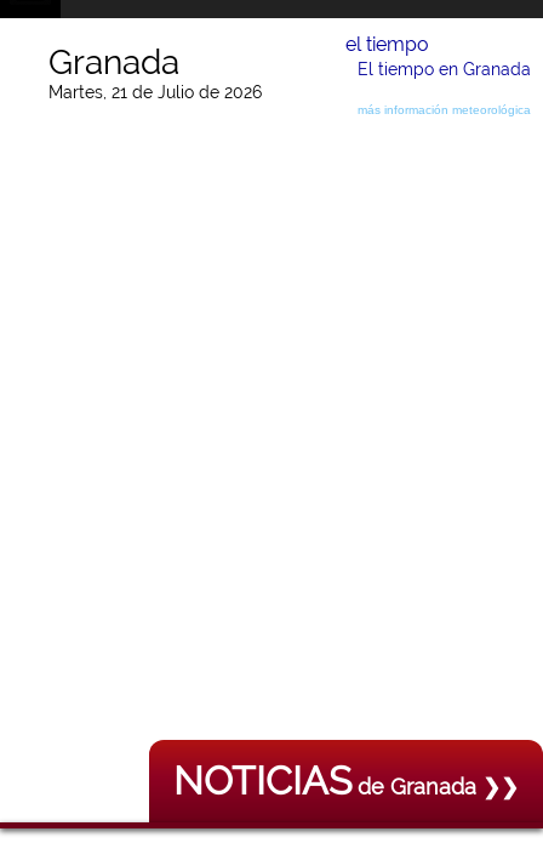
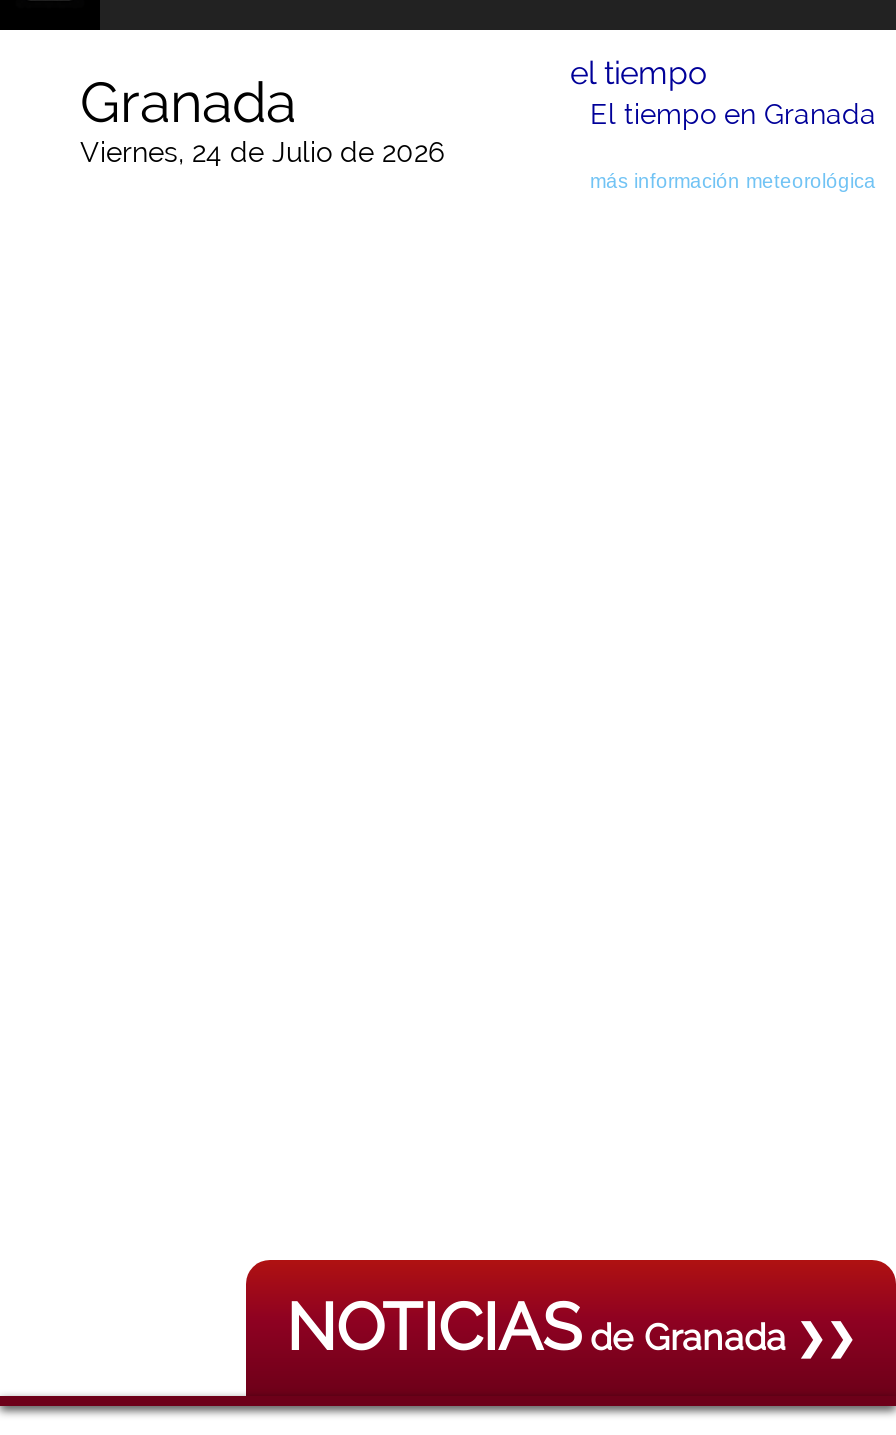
[48,82,262,102] Martes, 21 de Julio de 2026 -> [80,136,444,168] Viernes, 24 de Julio de 2026

